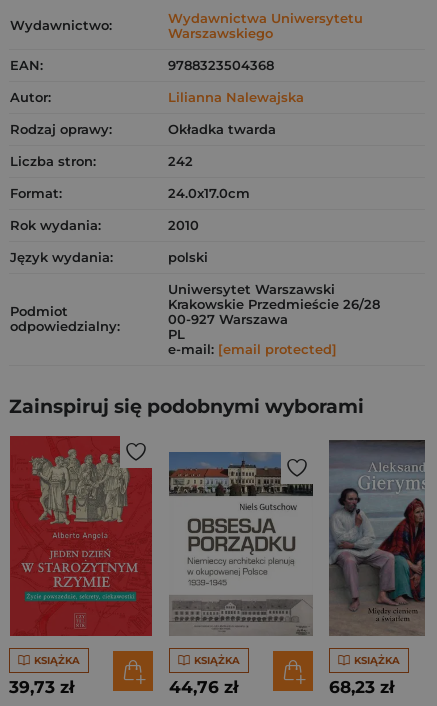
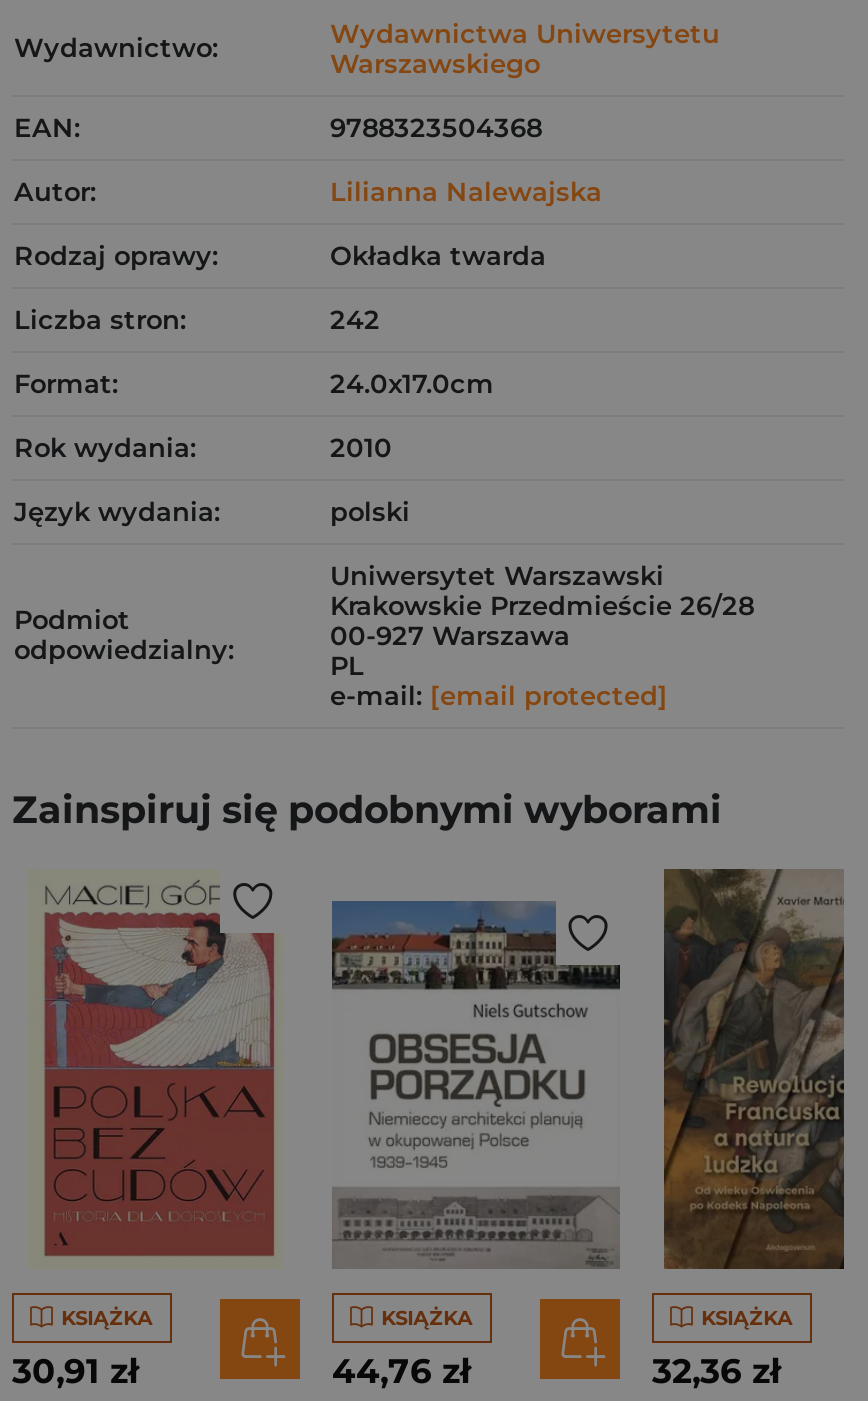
[9,435,153,637] [image] -> [14,869,298,1269] [image]
[328,436,426,697] [image] | 68,23 zł -> [652,867,846,1391] [image] | 32,36 zł
[9,677,74,697] 39,73 zł -> [12,1351,138,1391] 30,91 zł

